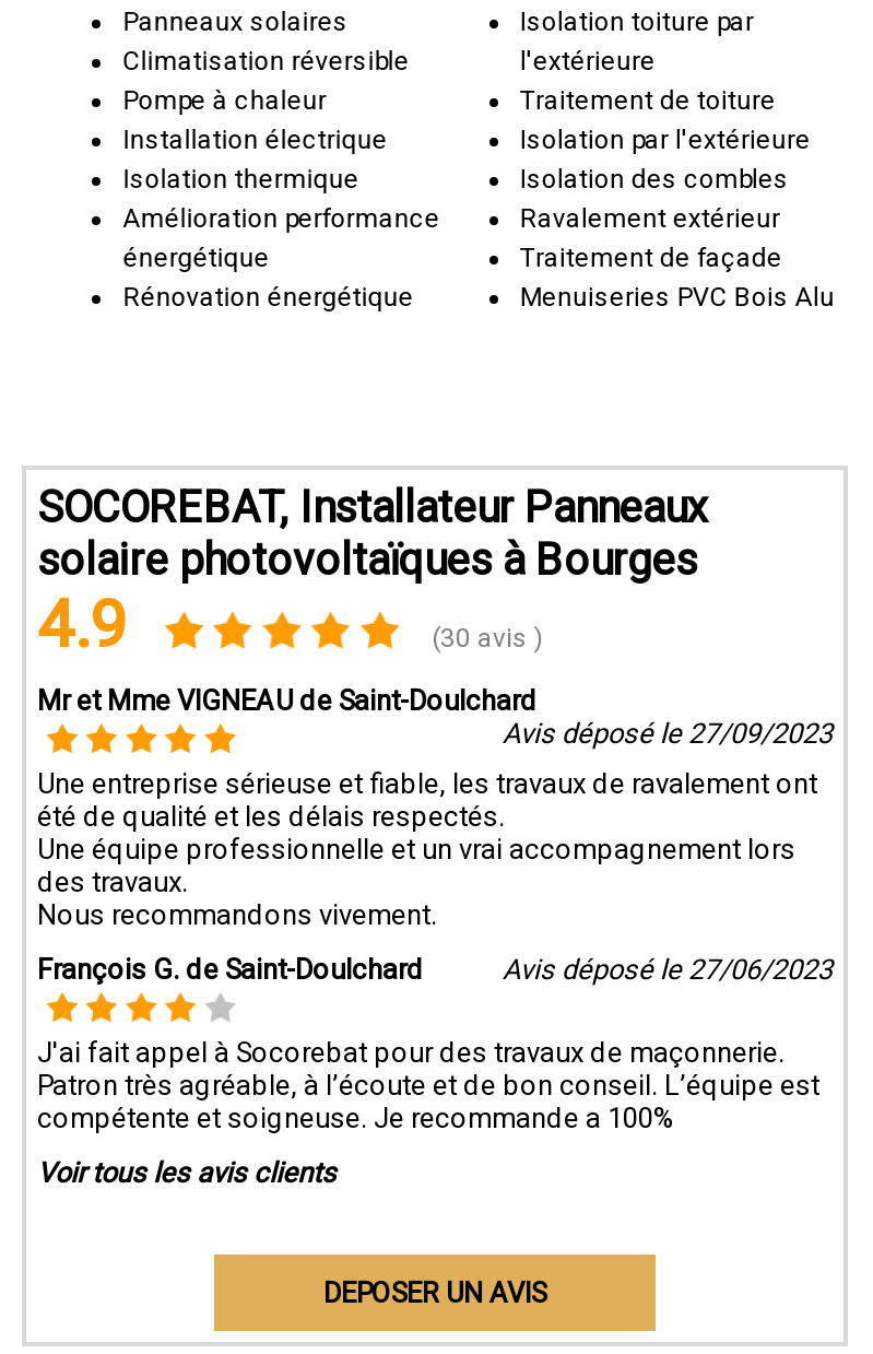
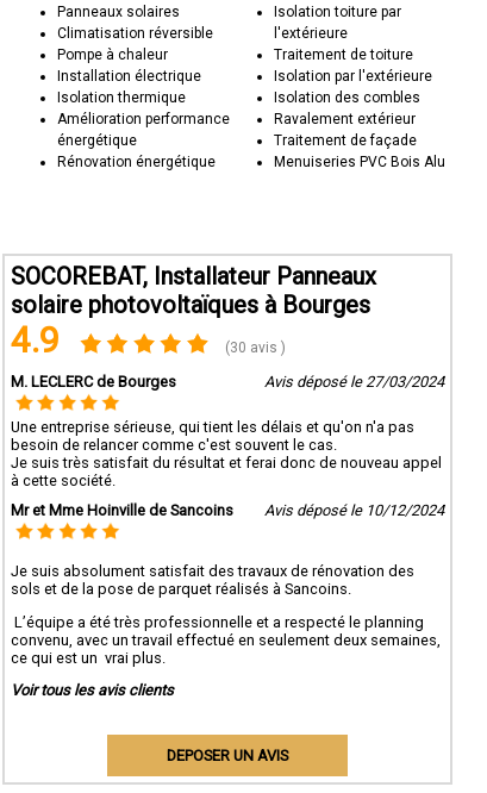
[37,684,832,1134] Mr et Mme VIGNEAU de Saint-Doulchard | Avis déposé le 27/09/2023 | Une entreprise sérieuse et fiable, les travaux de ravalement ont | été de qualité et les délais respectés. | Une équipe professionnelle et un vrai accompagnement lors | des travaux. | Nous recommandons vivement. | François G. de Saint-Doulchard | Avis déposé le 27/06/2023 | J'ai fait appel à Socorebat pour des travaux de maçonnerie. | Patron très agréable, à l’écoute et de bon conseil. L’équipe est | compétente et soigneuse. Je recommande a 100% -> [11,373,444,666] M. LECLERC de Bourges | Avis déposé le 27/03/2024 | Une entreprise sérieuse, qui tient les délais et qu'on n'a pas | besoin de relancer comme c'est souvent le cas. | Je suis très satisfait du résultat et ferai donc de nouveau appel | à cette société. | Mr et Mme Hoinville de Sancoins | Avis déposé le 10/12/2024 | Je suis absolument satisfait des travaux de rénovation des | sols et de la pose de parquet réalisés à Sancoins. | L’équipe a été très professionnelle et a respecté le planning | convenu, avec un travail effectué en seulement deux semaines, | ce qui est un vrai plus.

